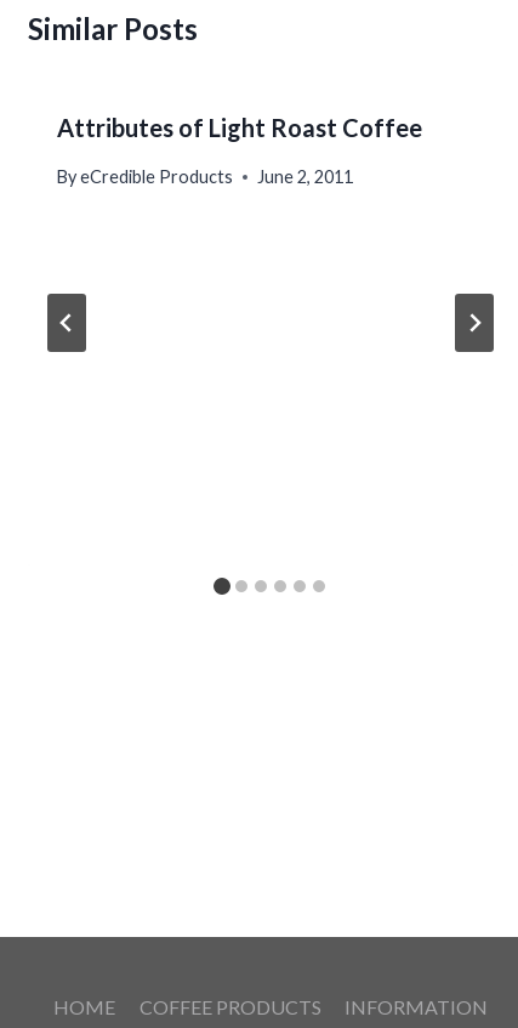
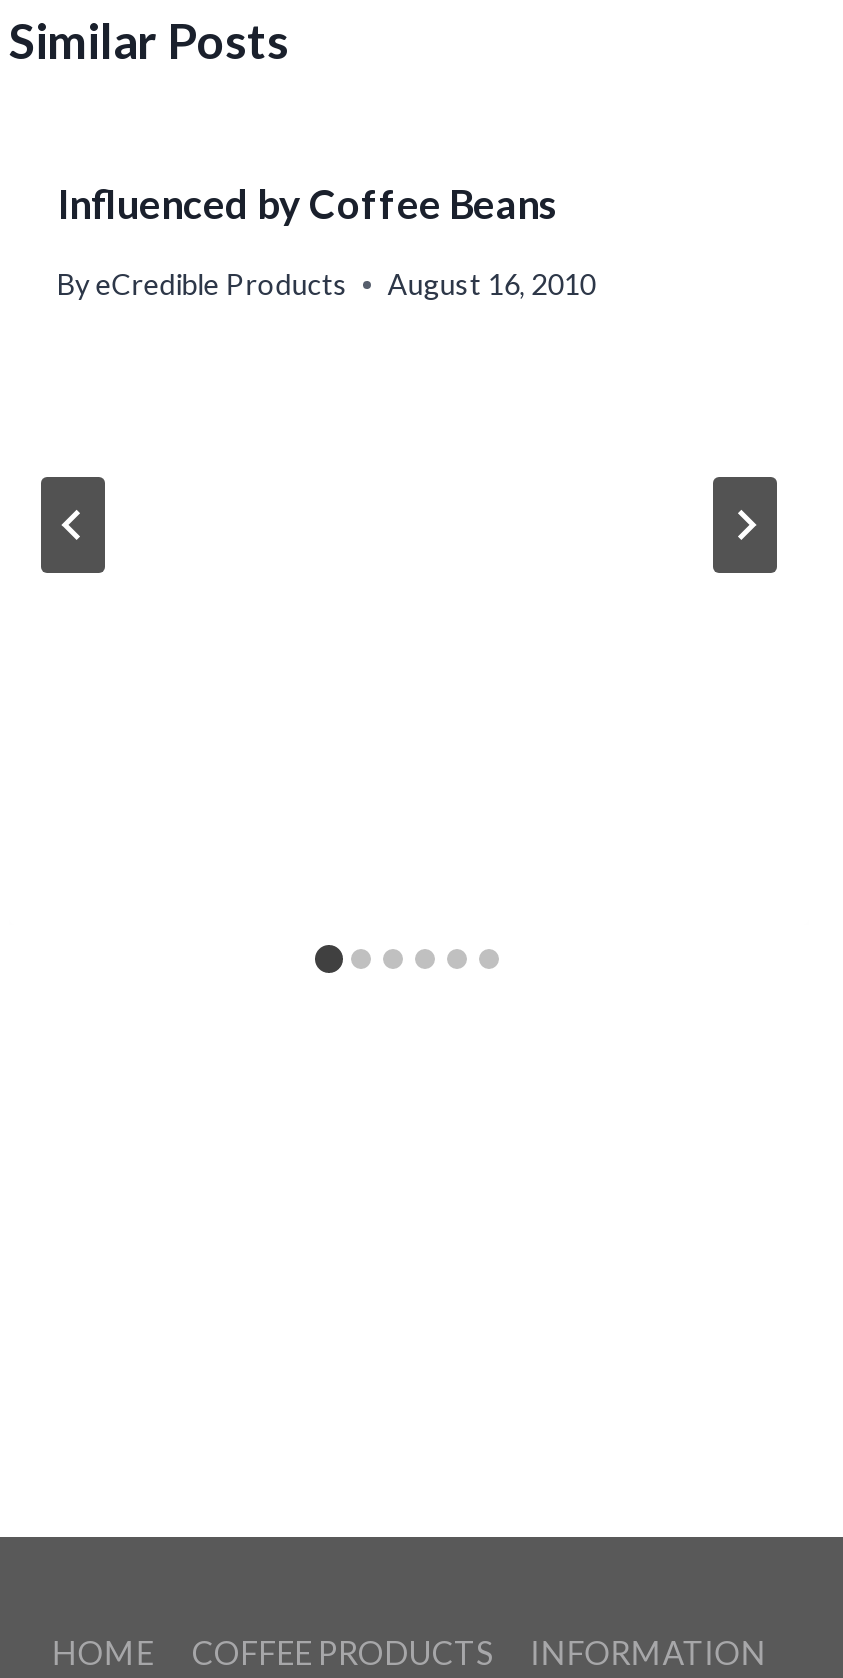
[57,113,422,142] Attributes of Light Roast Coffee -> [57,179,557,227] Influenced by Coffee Beans
[57,167,353,187] By eCredible Products June 2, 2011 -> [57,268,595,302] By eCredible Products August 16, 2010

